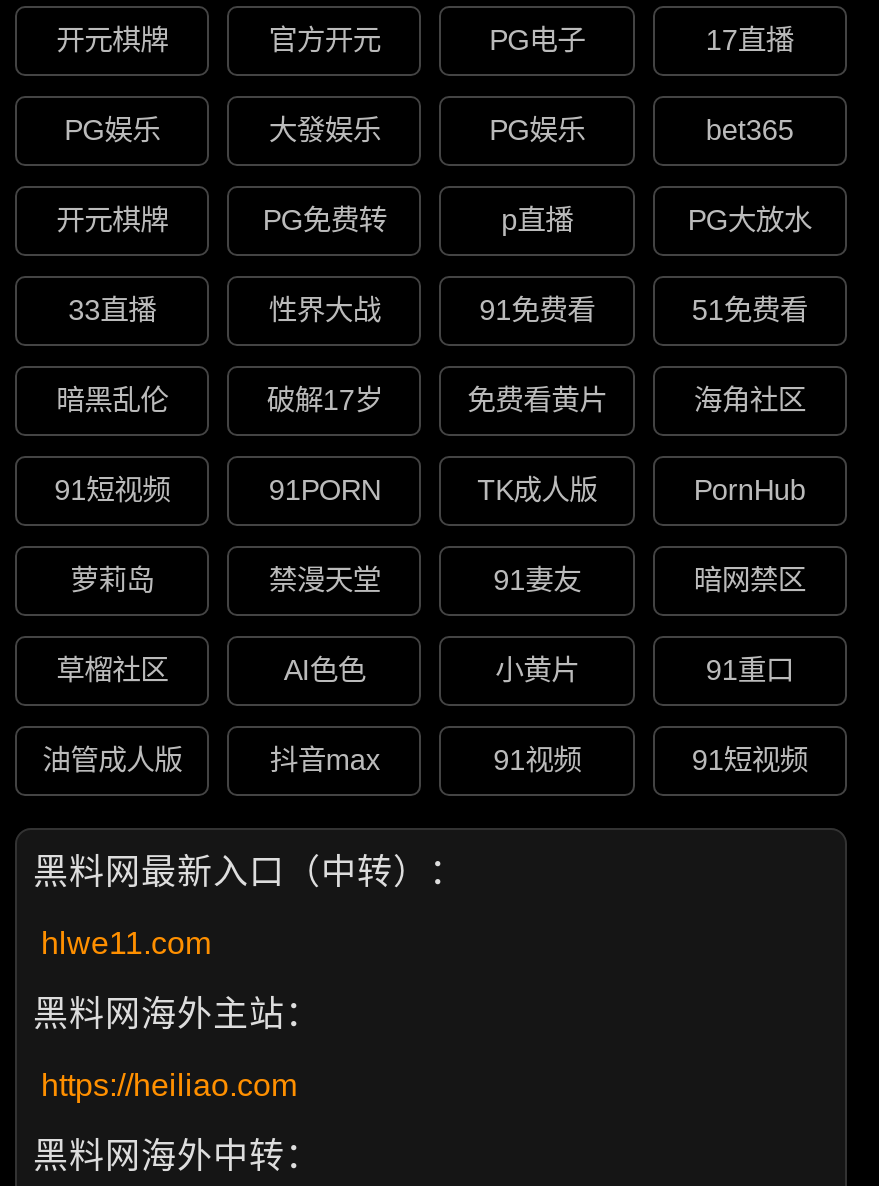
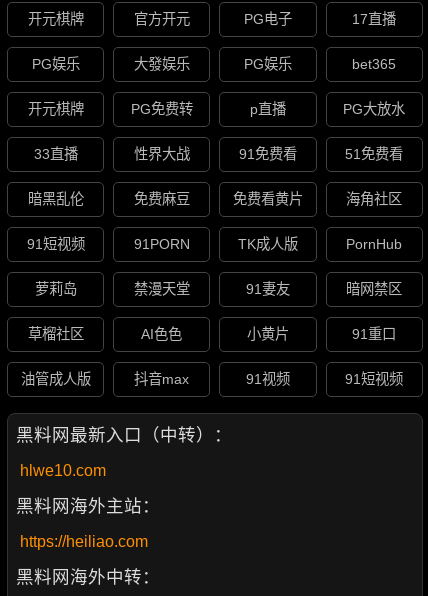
[267,385,383,417] 破解17岁 -> [134,191,190,207] 免费麻豆
[41,926,211,960] hlwe11.com -> [20,462,106,479] hlwe10.com

